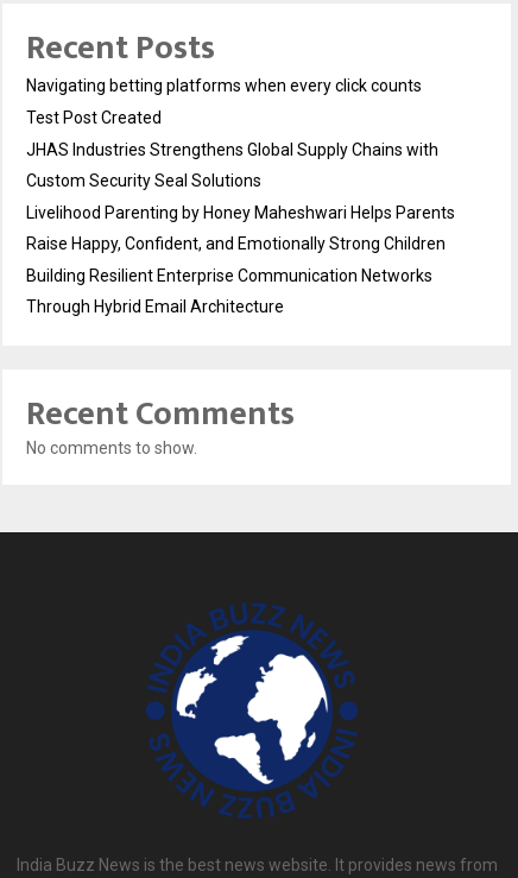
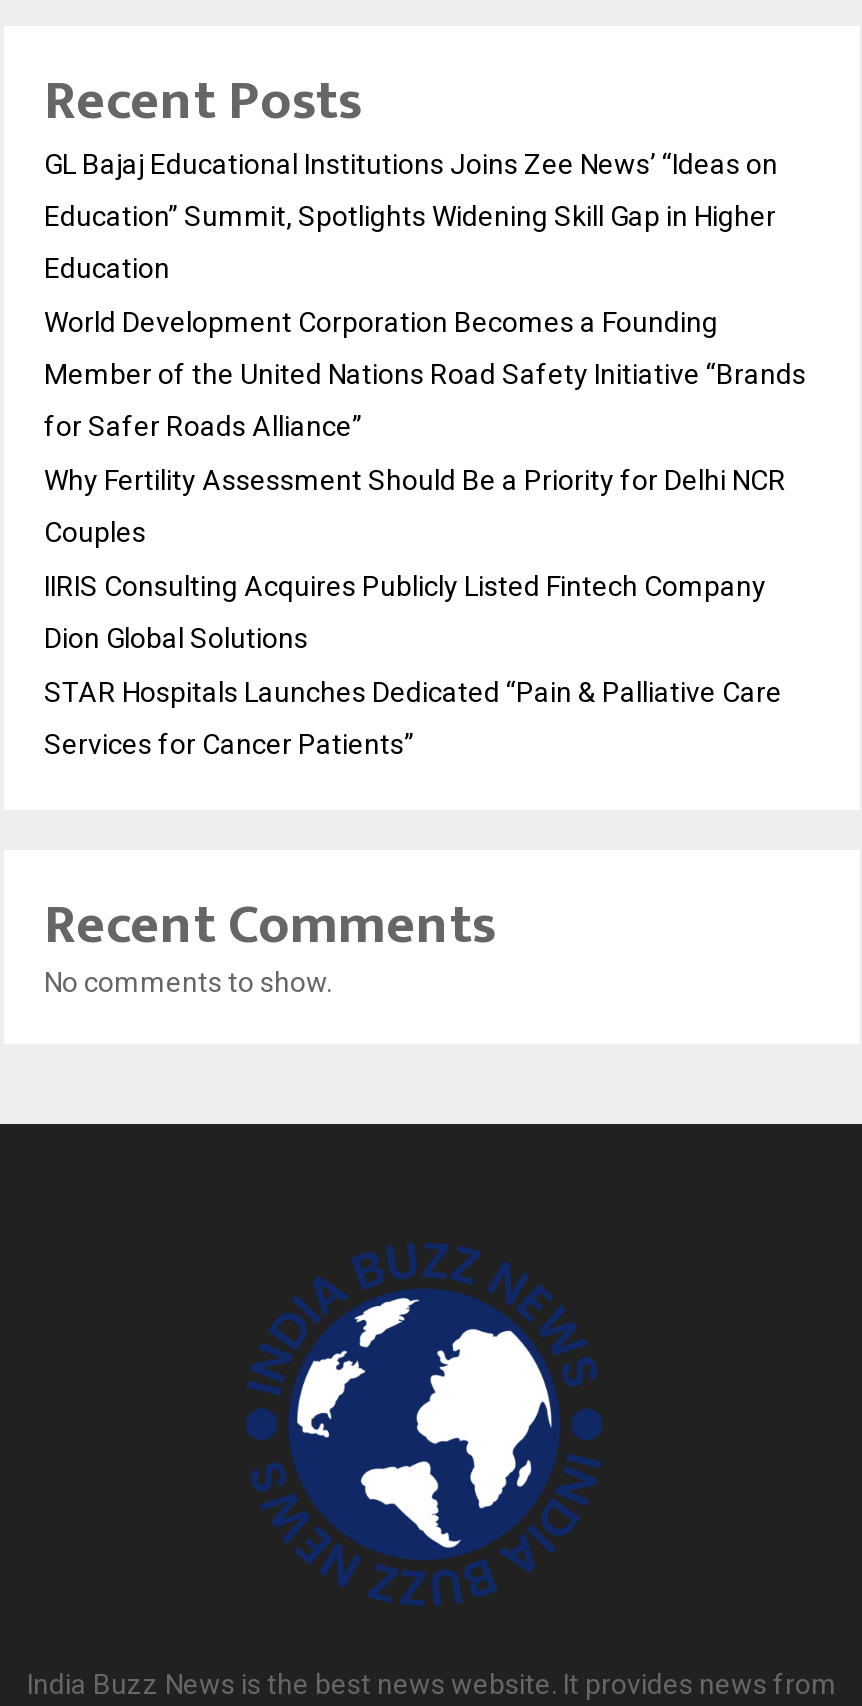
[26,77,455,317] Navigating betting platforms when every click counts | Test Post Created | JHAS Industries Strengthens Global Supply Chains with | Custom Security Seal Solutions | Livelihood Parenting by Honey Maheshwari Helps Parents | Raise Happy, Confident, and Emotionally Strong Children | Building Resilient Enterprise Communication Networks | Through Hybrid Email Architecture -> [44,149,806,761] GL Bajaj Educational Institutions Joins Zee News’ “Ideas on | Education” Summit, Spotlights Widening Skill Gap in Higher | Education | World Development Corporation Becomes a Founding | Member of the United Nations Road Safety Initiative “Brands | for Safer Roads Alliance” | Why Fertility Assessment Should Be a Priority for Delhi NCR | Couples | IIRIS Consulting Acquires Publicly Listed Fintech Company | Dion Global Solutions | STAR Hospitals Launches Dedicated “Pain & Palliative Care | Services for Cancer Patients”

